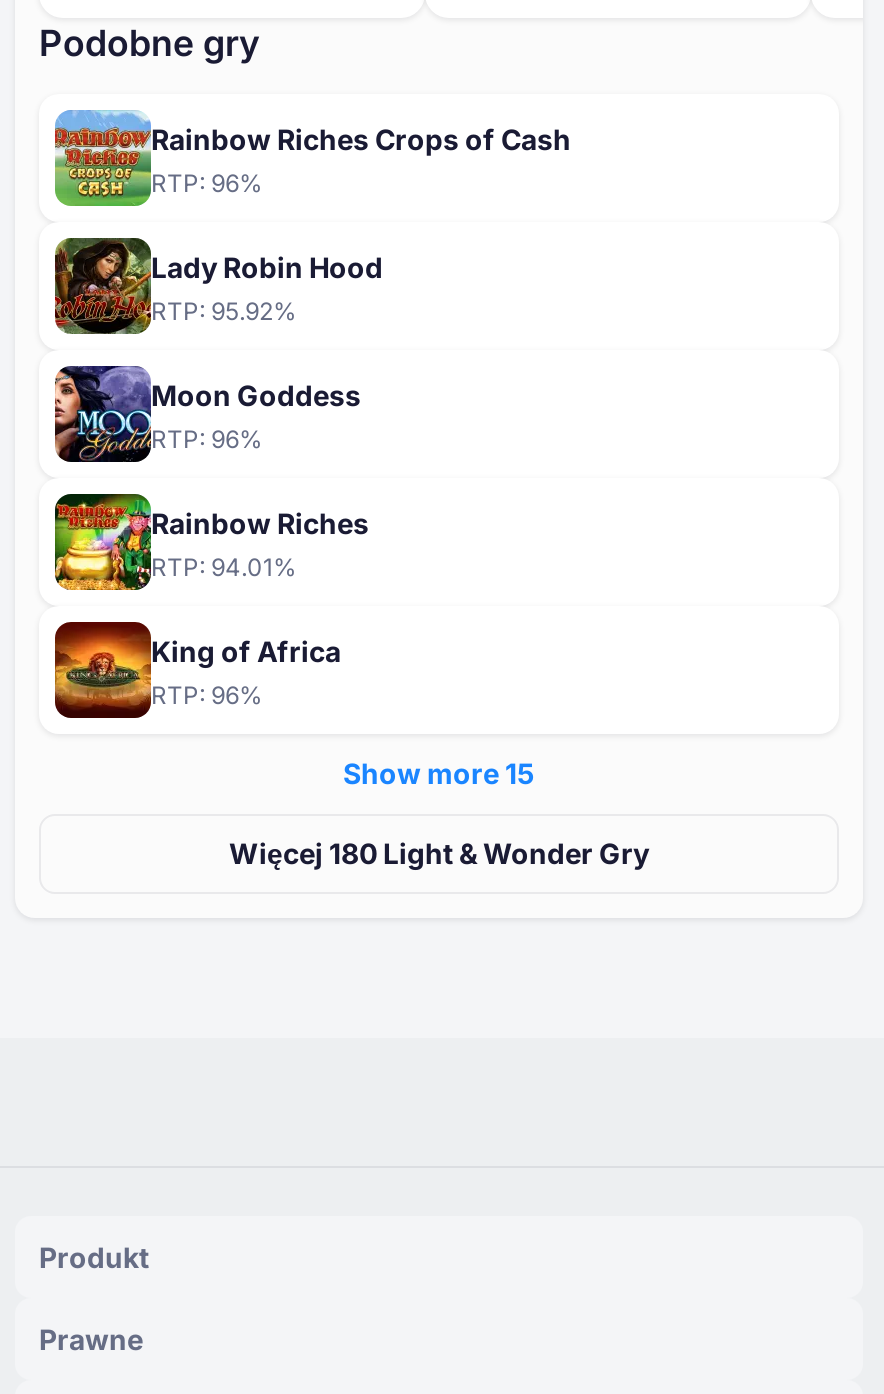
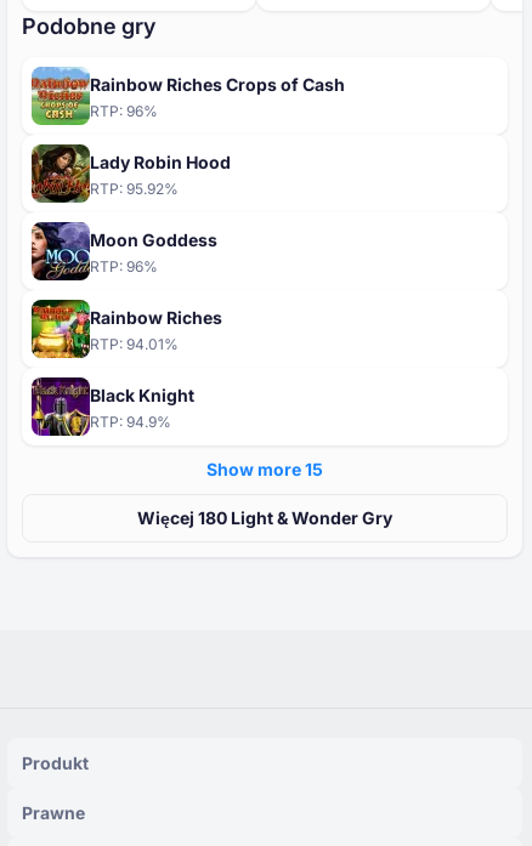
[53,622,341,720] [image] | King of Africa | RTP: 96% -> [30,377,194,437] [image] | Black Knight | RTP: 94.9%

